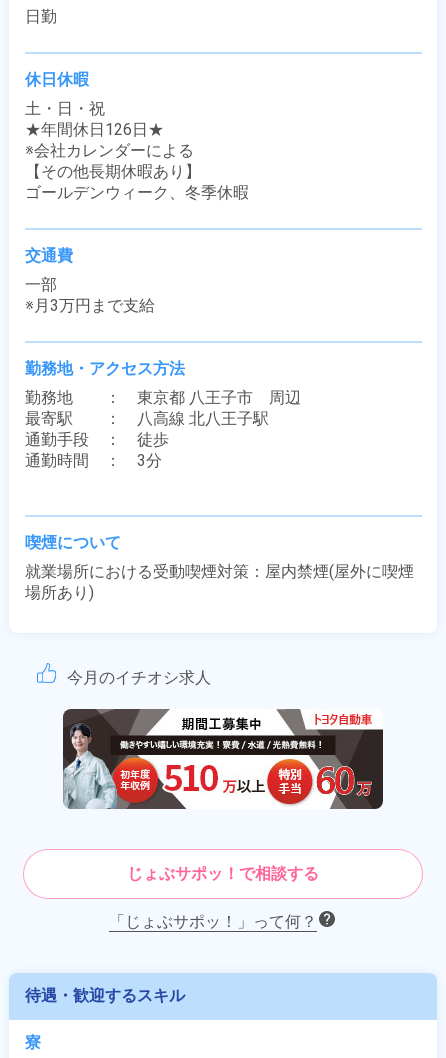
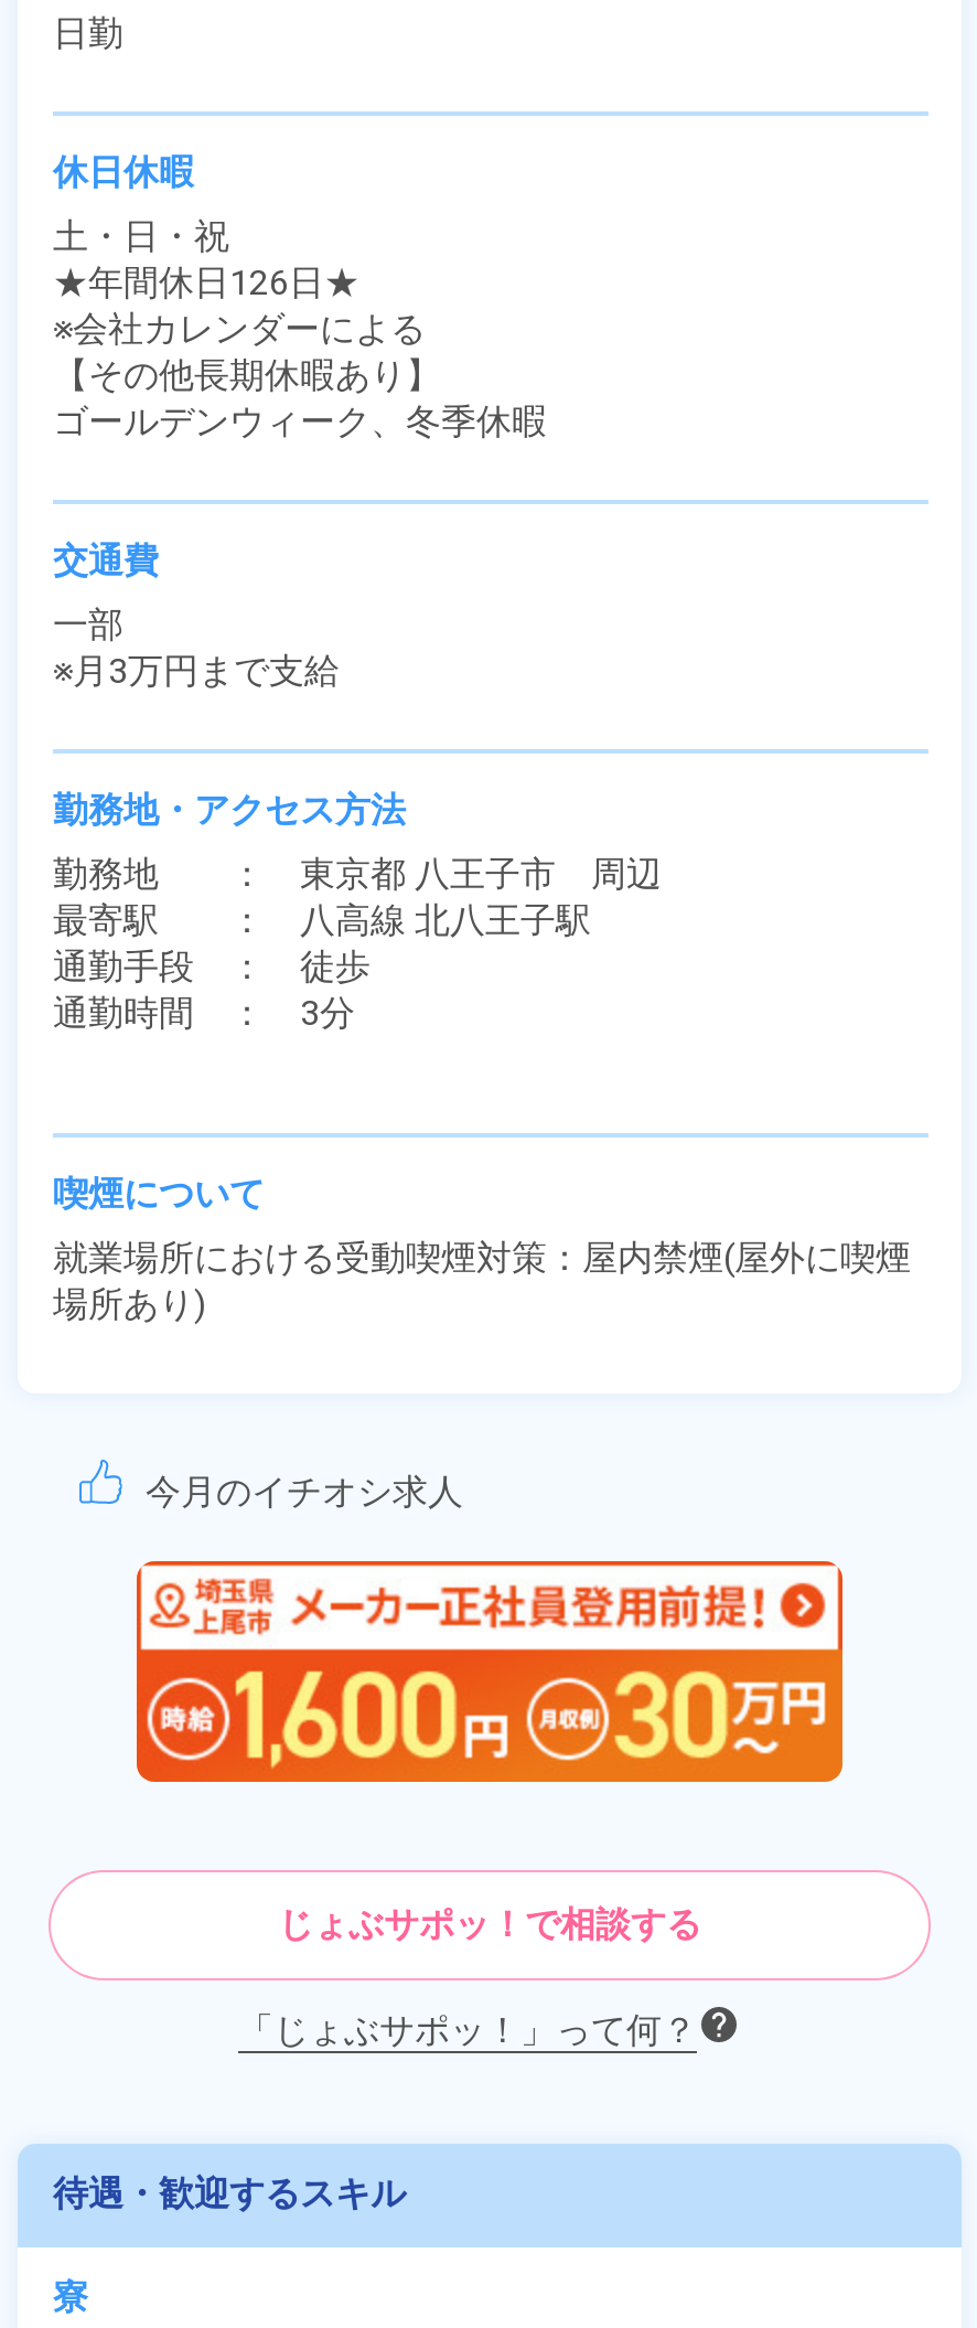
[62,708,384,810] [image] -> [135,1559,845,1784] [image]

